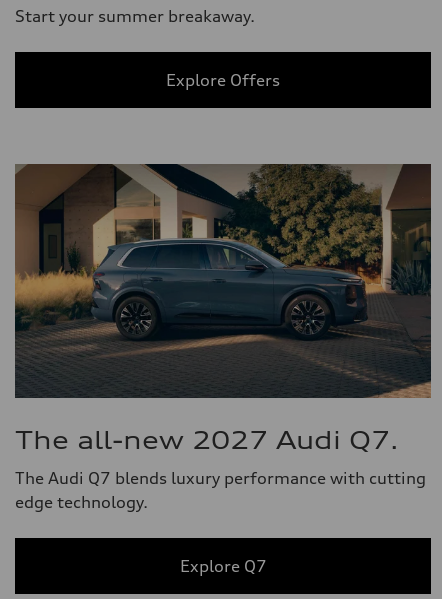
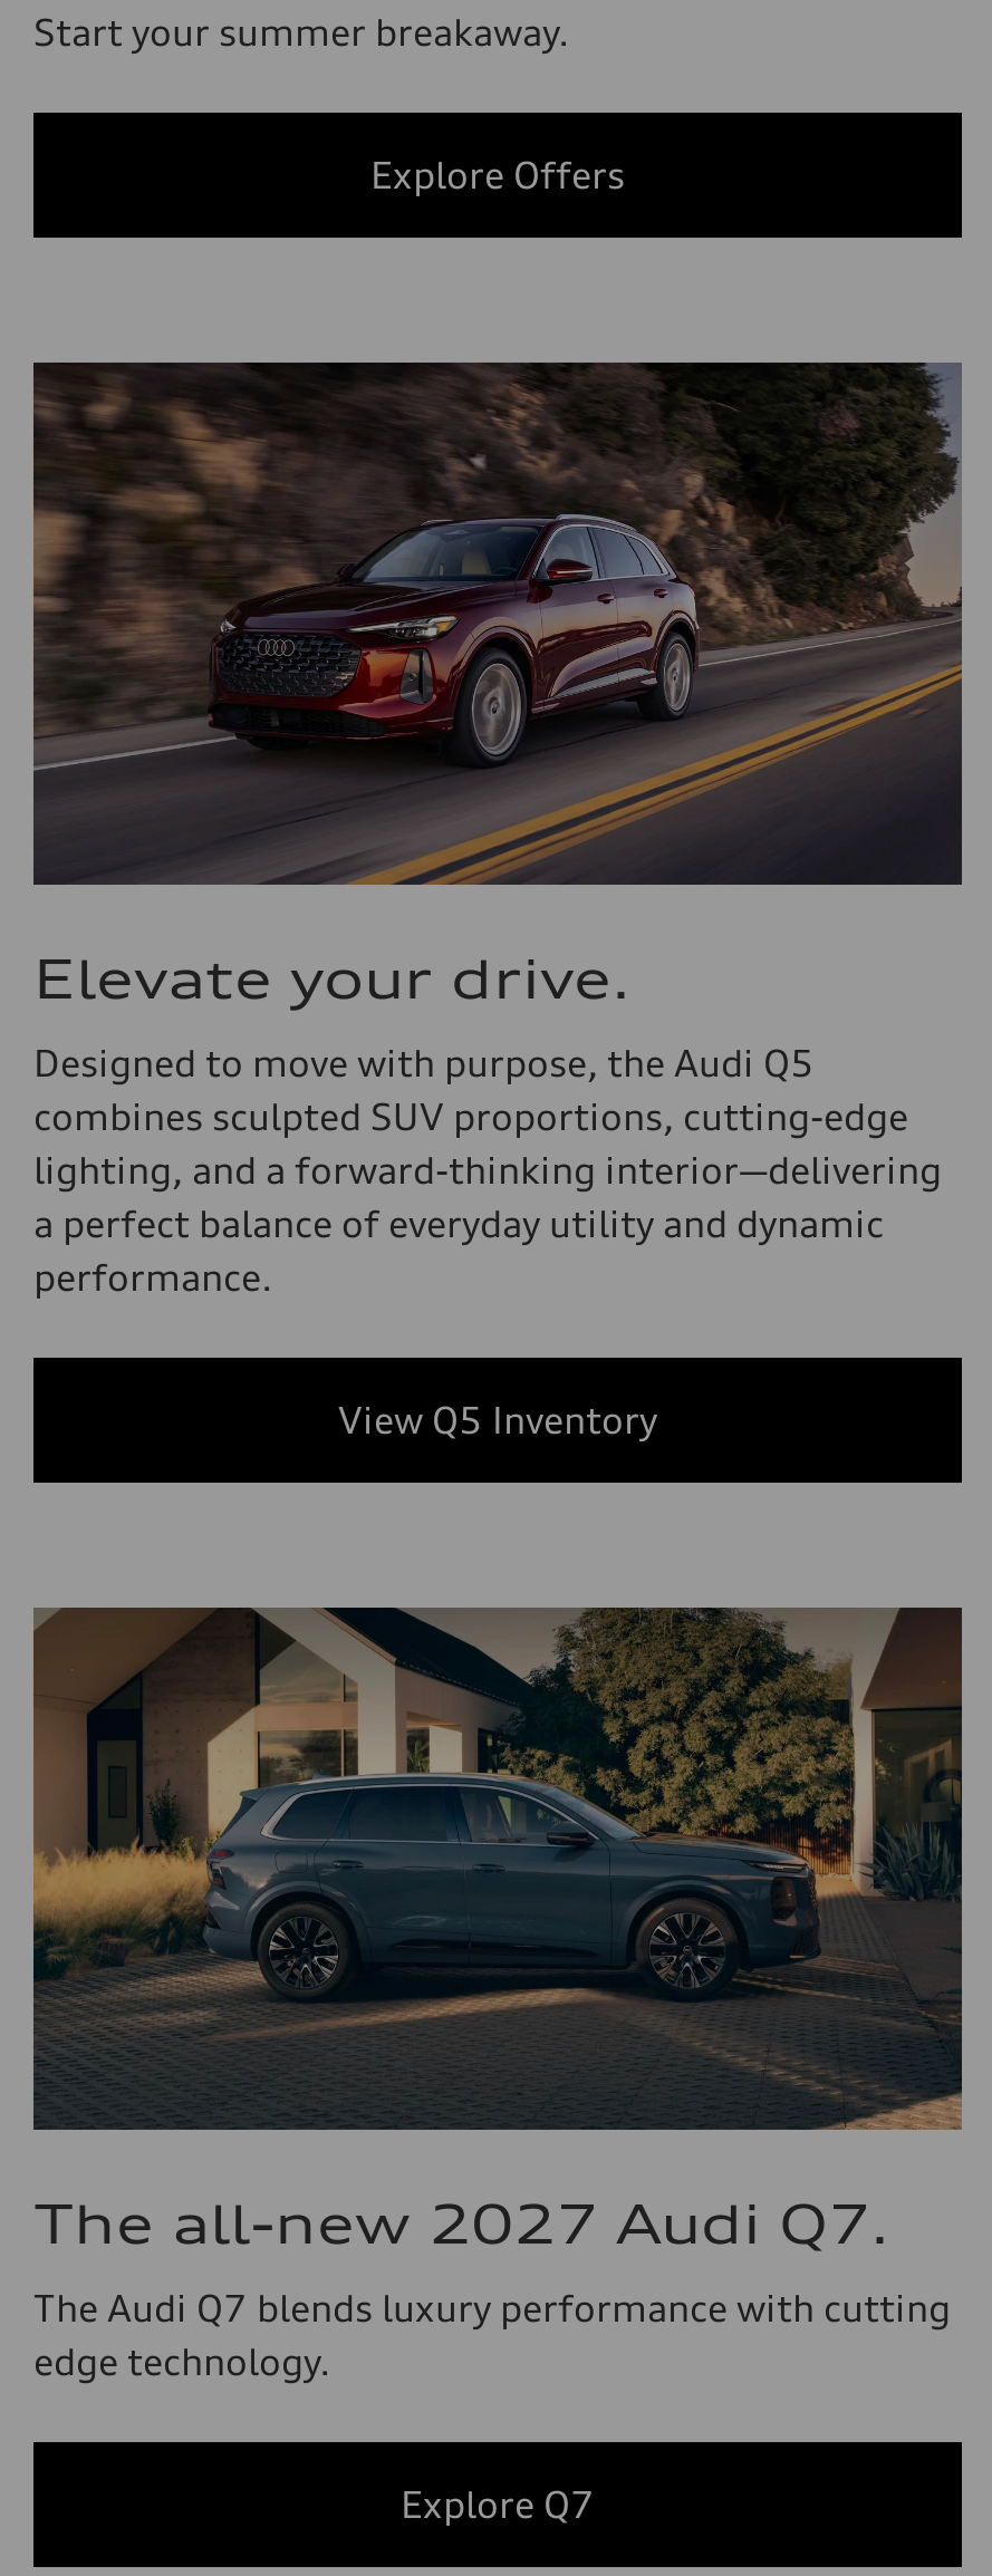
none -> [31,360,964,1444] [image] | Elevate your drive. | Designed to move with purpose, the Audi Q5 | combines sculpted SUV proportions, cutting-edge | lighting, and a forward-thinking interior—delivering | a perfect balance of everyday utility and dynamic | performance. | View Q5 Inventory

